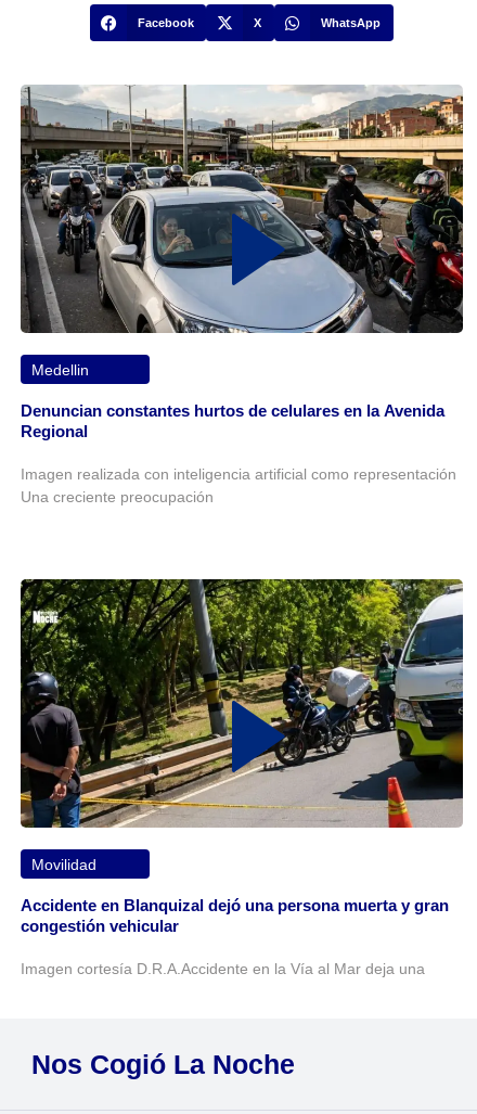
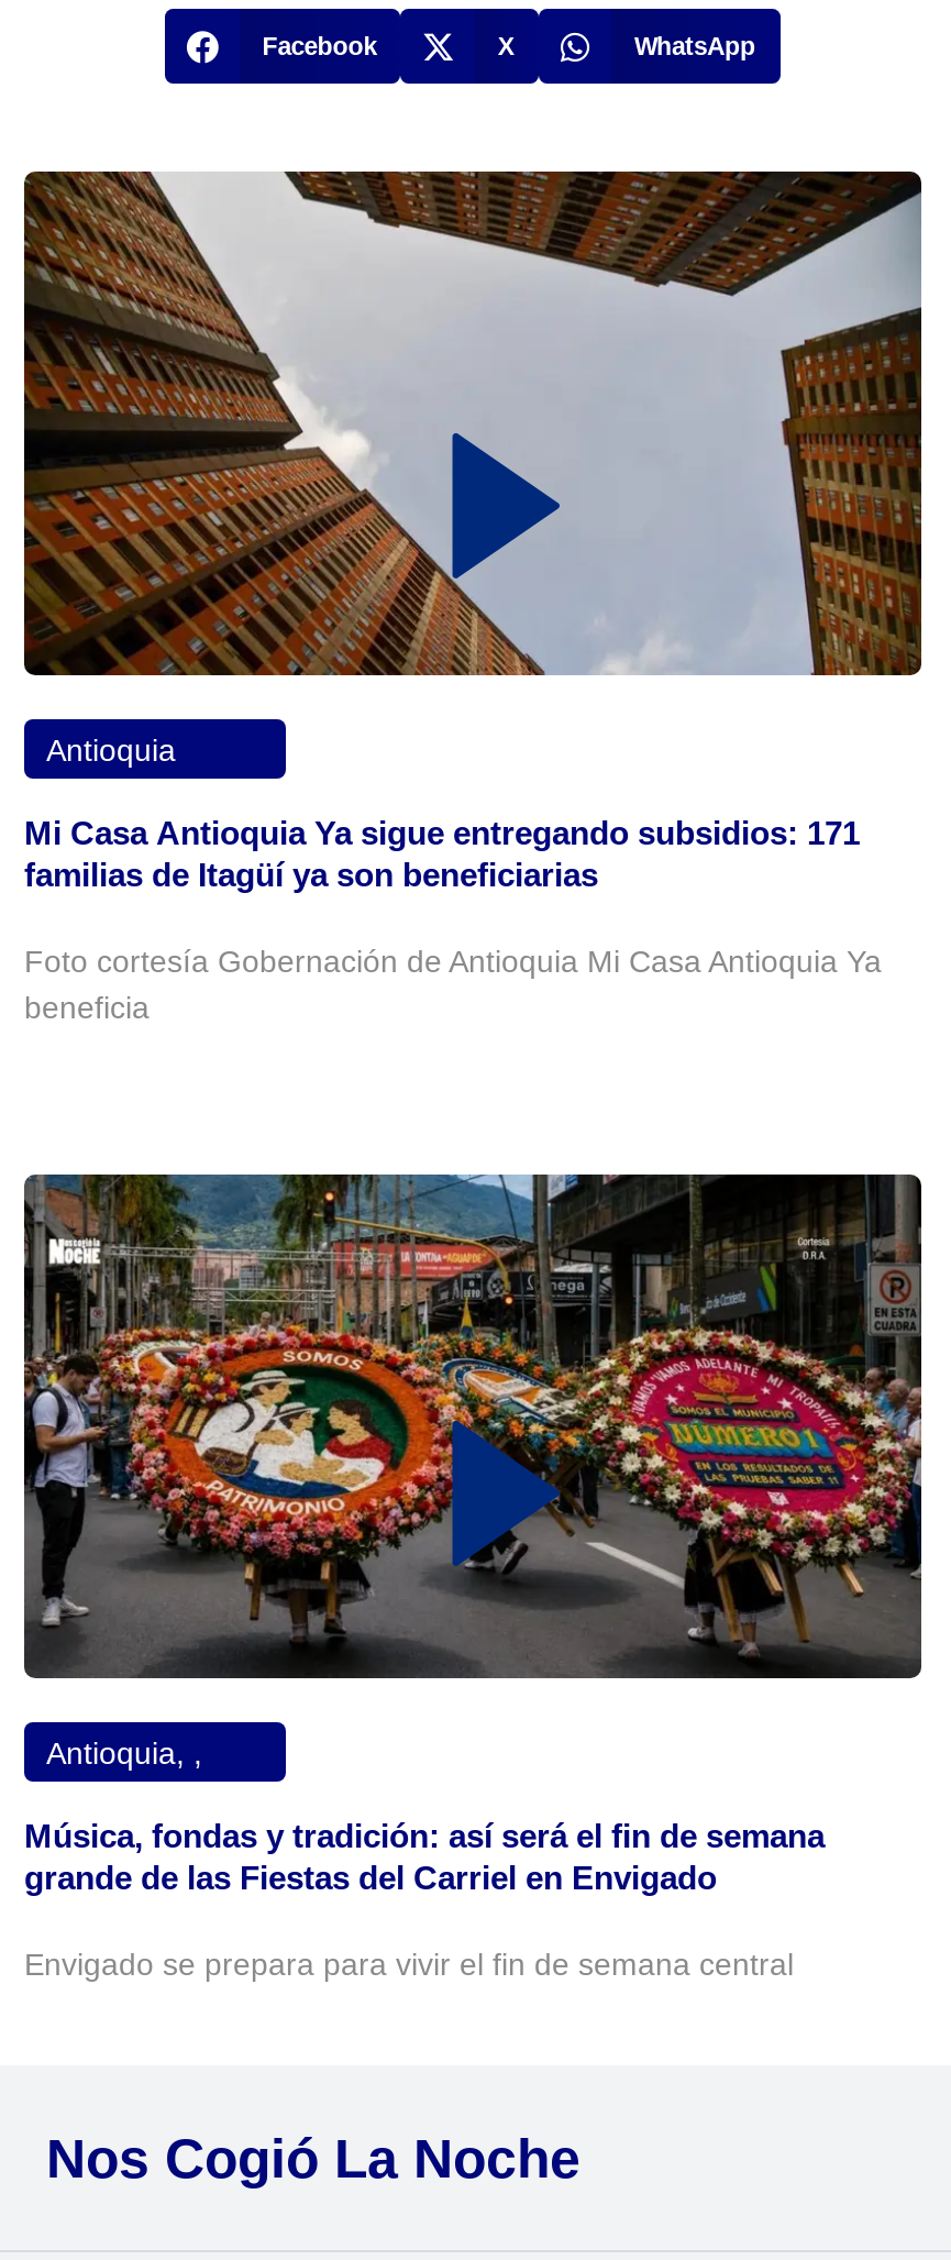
[21,85,464,379] [image] | Medellin -> [24,169,924,769] [image] | Antioquia
[21,402,444,441] Denuncian constantes hurtos de celulares en la Avenida | Regional -> [24,815,860,894] Mi Casa Antioquia Ya sigue entregando subsidios: 171 | familias de Itagüí ya son beneficiarias
[21,466,456,506] Imagen realizada con inteligencia artificial como representación | Una creciente preocupación -> [24,945,882,1026] Foto cortesía Gobernación de Antioquia Mi Casa Antioquia Ya | beneficia
[20,578,464,874] [image] | Movilidad -> [22,1172,924,1771] [image] | Antioquia,,
[21,896,449,935] Accidente en Blanquizal dejó una persona muerta y gran | congestión vehicular -> [24,1818,825,1897] Música, fondas y tradición: así será el fin de semana | grande de las Fiestas del Carriel en Envigado
[21,960,425,978] Imagen cortesía D.R.A.Accidente en la Vía al Mar deja una -> [24,1947,794,1983] Envigado se prepara para vivir el fin de semana central

